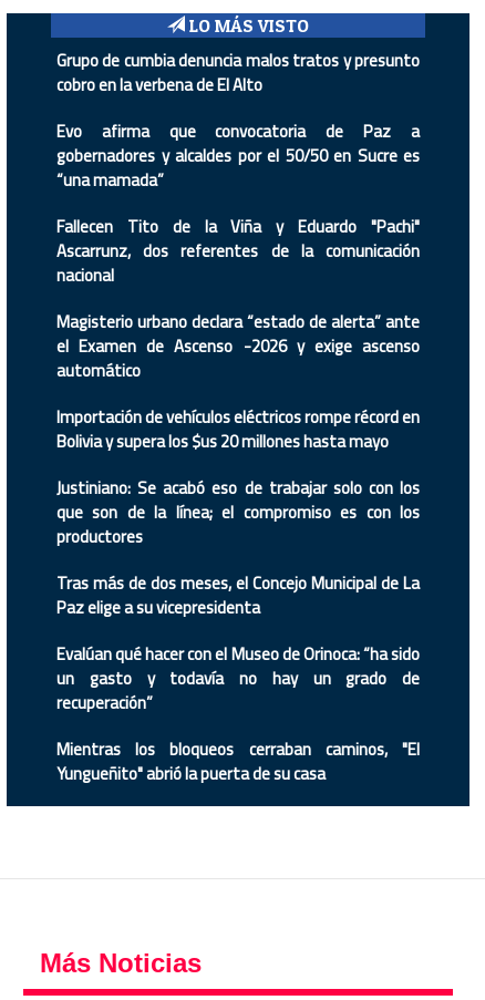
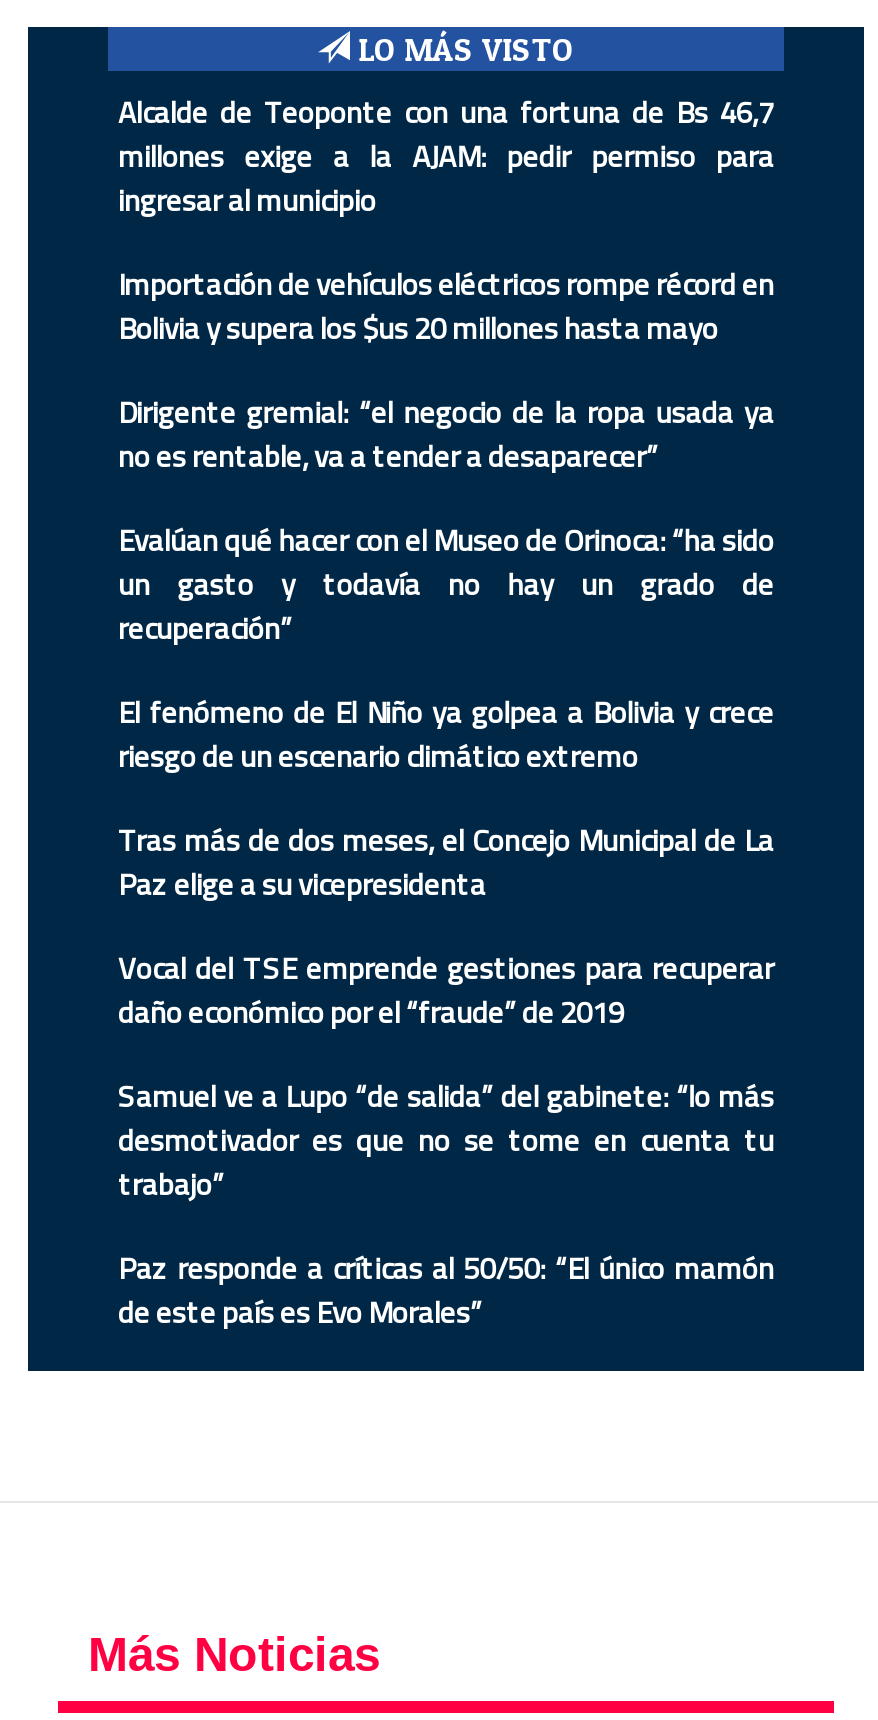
[56,44,420,387] Grupo de cumbia denuncia malos tratos y presunto | cobro en la verbena de El Alto | Evo afirma que convocatoria de Paz a | gobernadores y alcaldes por el 50/50 en Sucre es | “una mamada” | Fallecen Tito de la Viña y Eduardo "Pachi" | Ascarrunz, dos referentes de la comunicación | nacional | Magisterio urbano declara “estado de alerta” ante | el Examen de Ascenso -2026 y exige ascenso | automático -> [118,83,774,229] Alcalde de Teoponte con una fortuna de Bs 46,7 | millones exige a la AJAM: pedir permiso para | ingresar al municipio
moved [56,401,420,457] -> [118,255,774,357]: Importación de vehículos eléctricos rompe récord en | Bolivia y supera los $us 20 millones hasta mayo
[56,472,420,553] Justiniano: Se acabó eso de trabajar solo con los | que son de la línea; el compromiso es con los | productores -> [118,383,774,485] Dirigente gremial: “el negocio de la ropa usada ya | no es rentable, va a tender a desaparecer”
moved [56,567,420,624] -> [118,811,774,913]: Tras más de dos meses, el Concejo Municipal de La | Paz elige a su vicepresidenta
moved [56,638,420,694] -> [118,511,774,613]: Evalúan qué hacer con el Museo de Orinoca: “ha sido | un gasto y todavía no hay un grado de
[56,733,420,790] Mientras los bloqueos cerraban caminos, "El | Yungueñito" abrió la puerta de su casa -> [118,683,774,1341] El fenómeno de El Niño ya golpea a Bolivia y crece | riesgo de un escenario climático extremo | Vocal del TSE emprende gestiones para recuperar | daño económico por el “fraude” de 2019 | Samuel ve a Lupo “de salida” del gabinete: “lo más | desmotivador es que no se tome en cuenta tu | trabajo” | Paz responde a críticas al 50/50: “El único mamón | de este país es Evo Morales”

